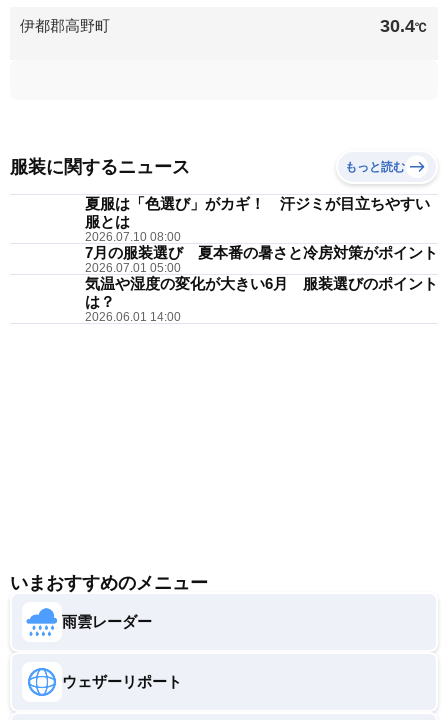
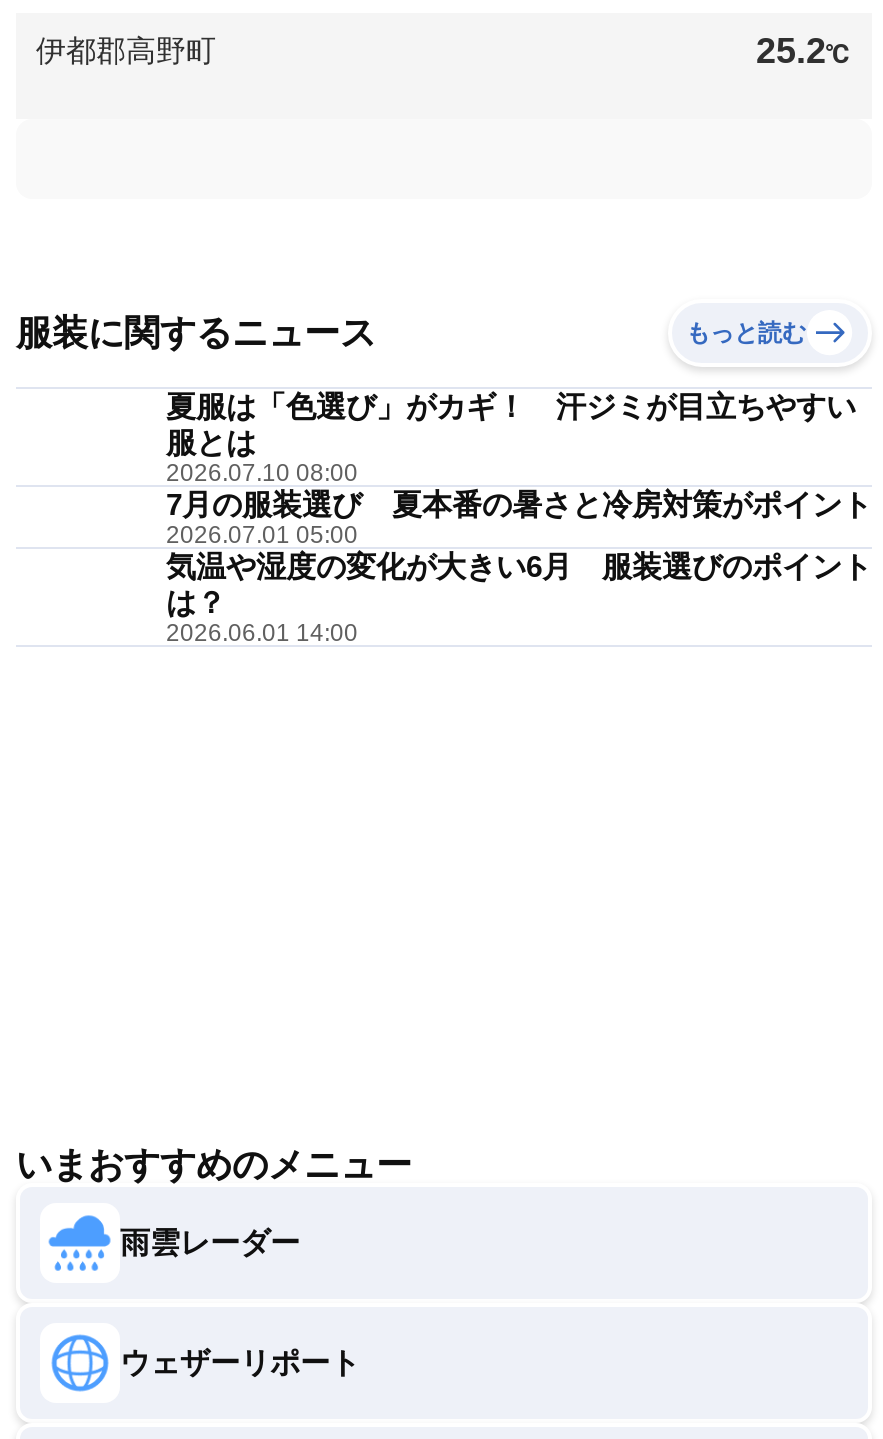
[380,16,427,36] 30.4℃ -> [756,31,850,71] 25.2℃

